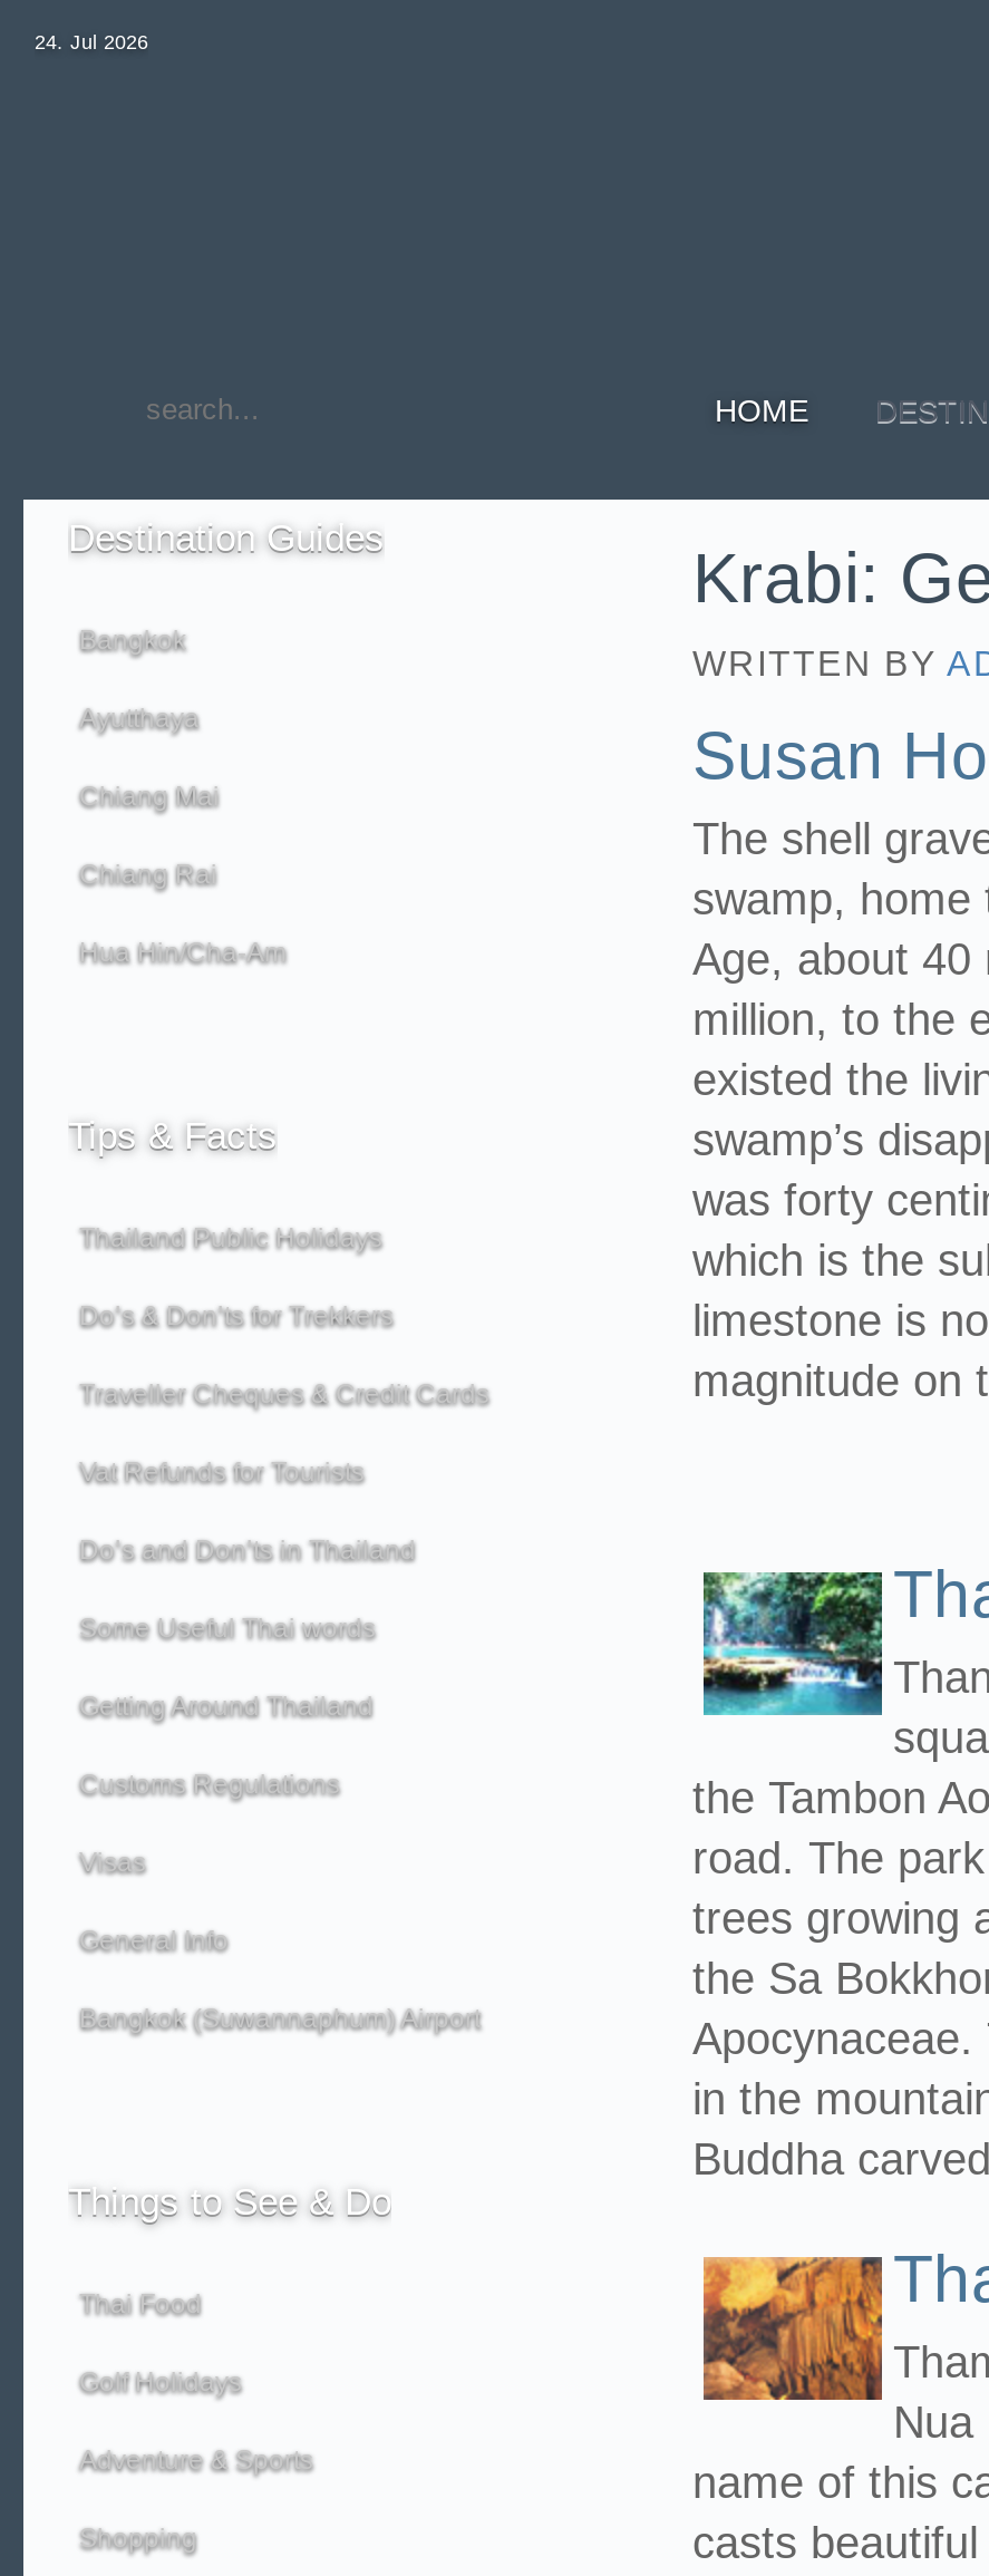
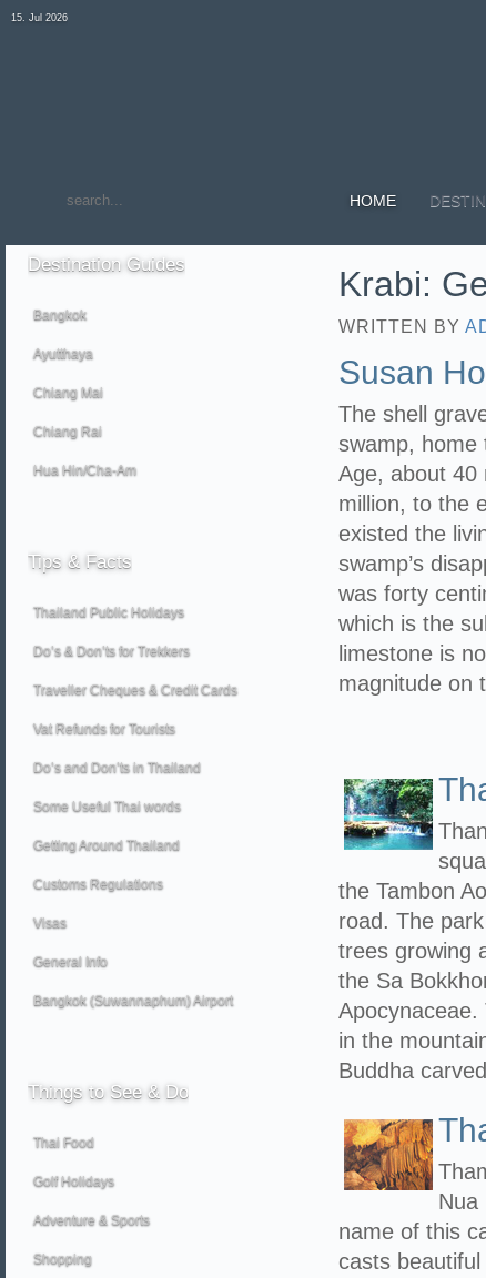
[35,31,148,54] 24. Jul 2026 -> [11,12,68,23] 15. Jul 2026

